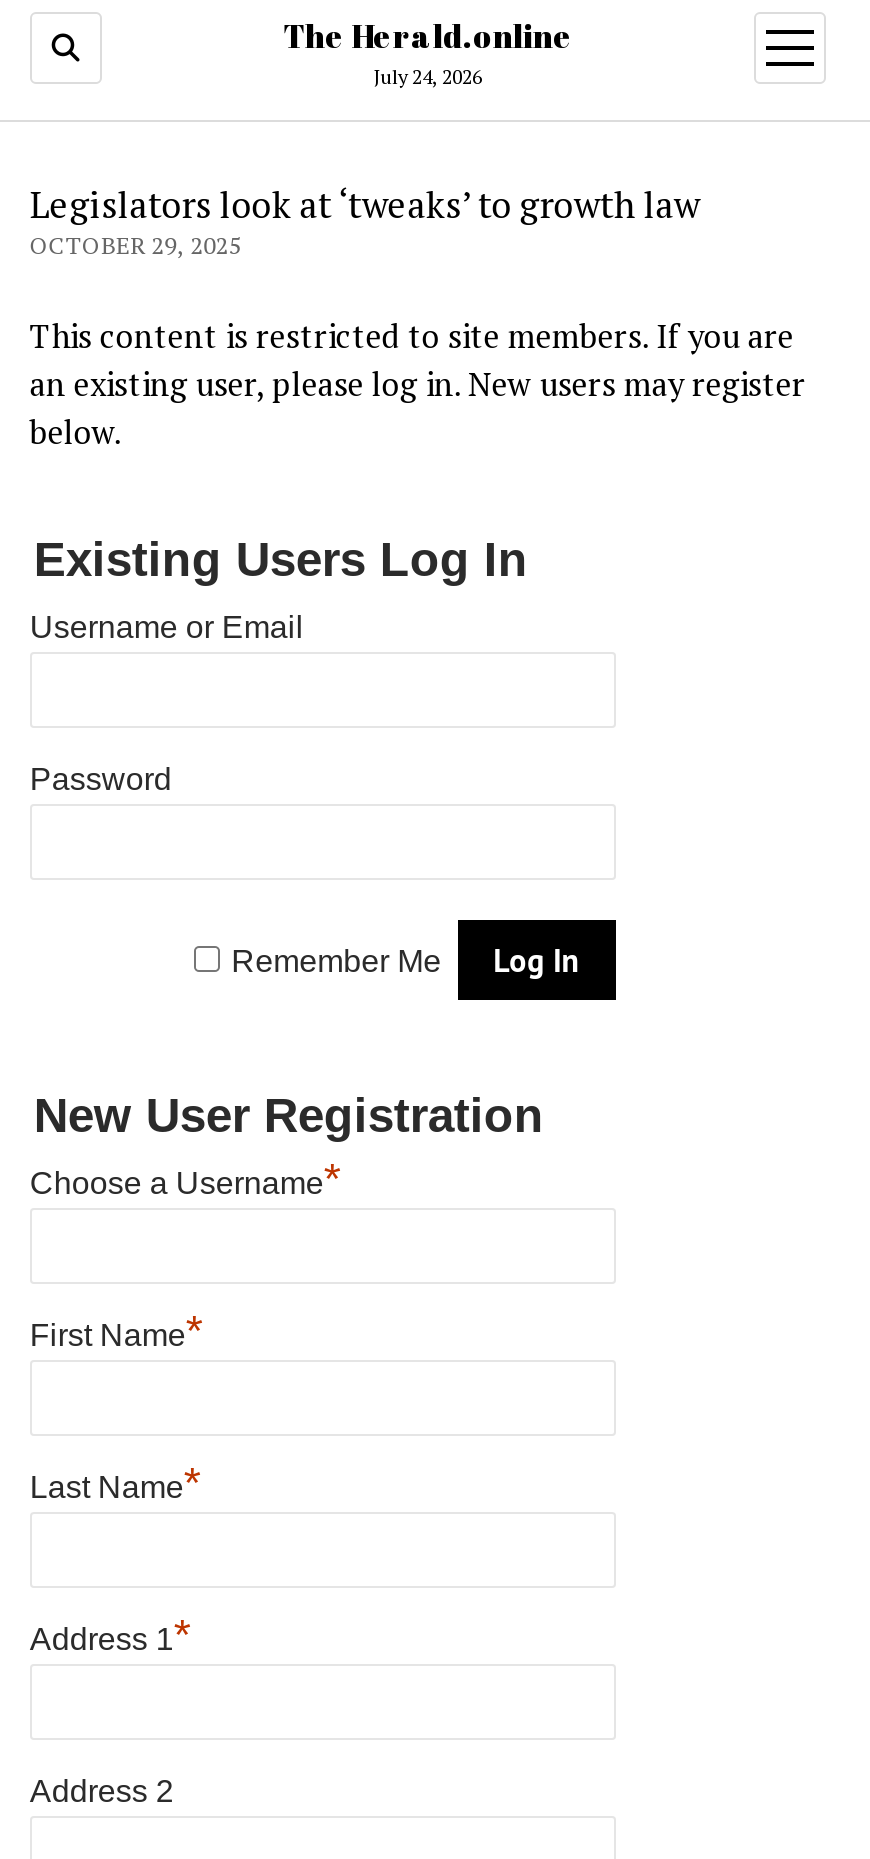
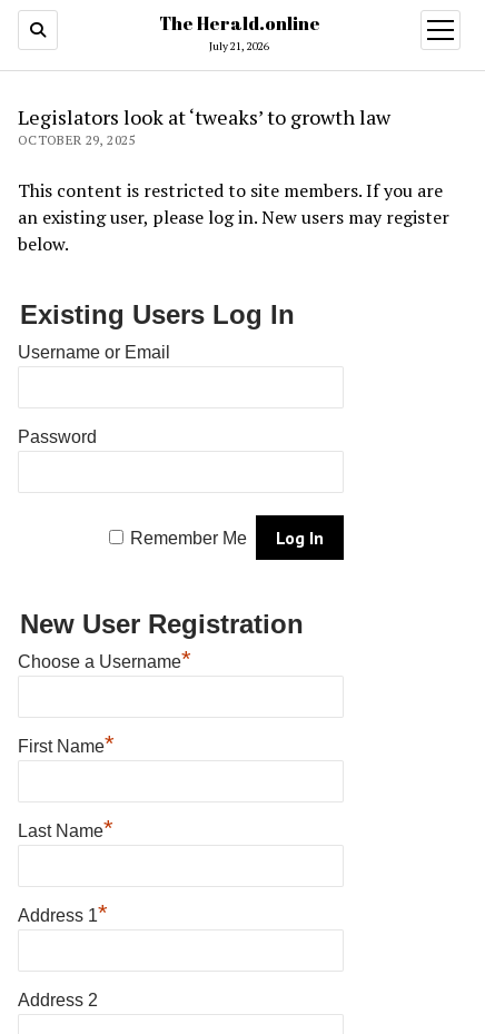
[374,64,482,90] July 24, 2026 -> [209,39,269,53] July 21, 2026

